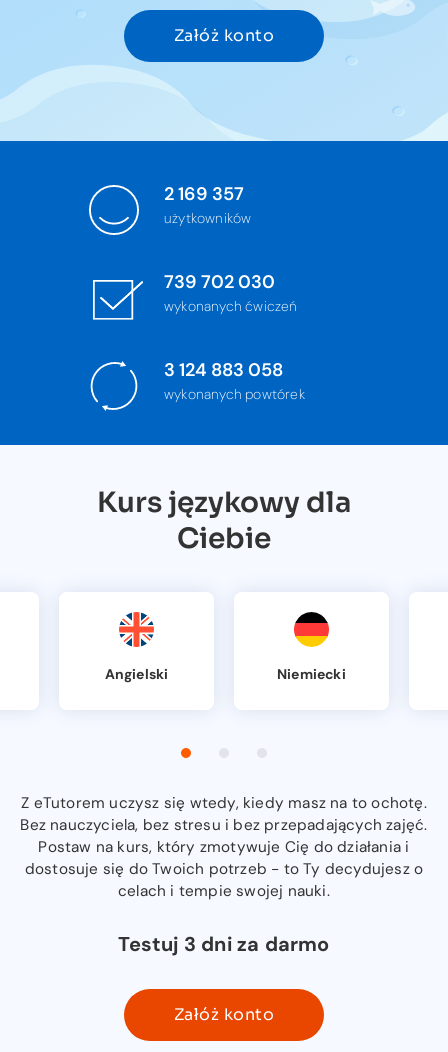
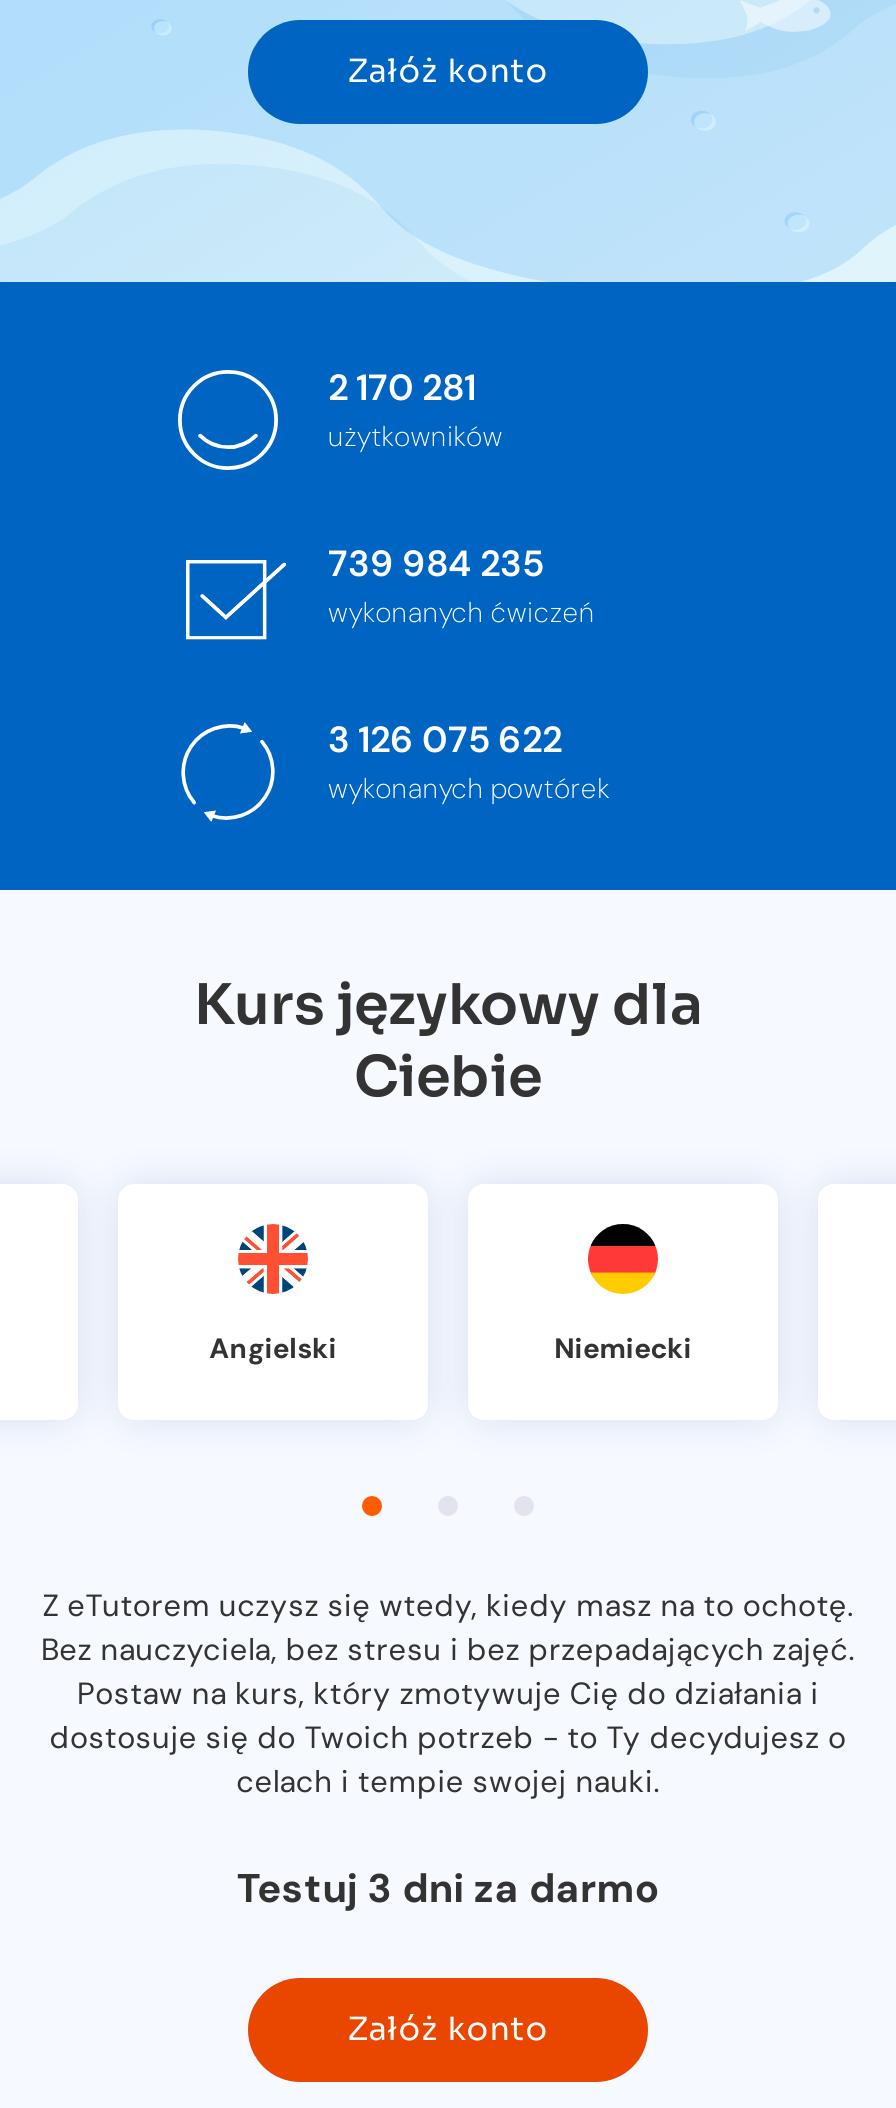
[164,182,244,206] 2 169 357 -> [328,364,476,412] 2 170 281
[164,270,275,294] 739 702 030 -> [328,540,544,588] 739 984 235
[164,358,283,382] 3 124 883 058 -> [328,716,562,764] 3 126 075 622

